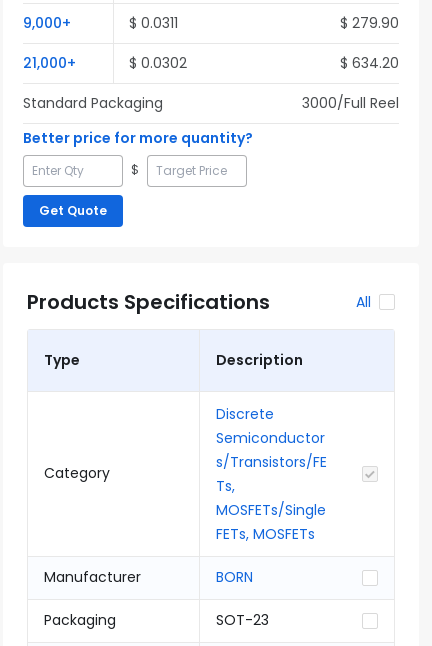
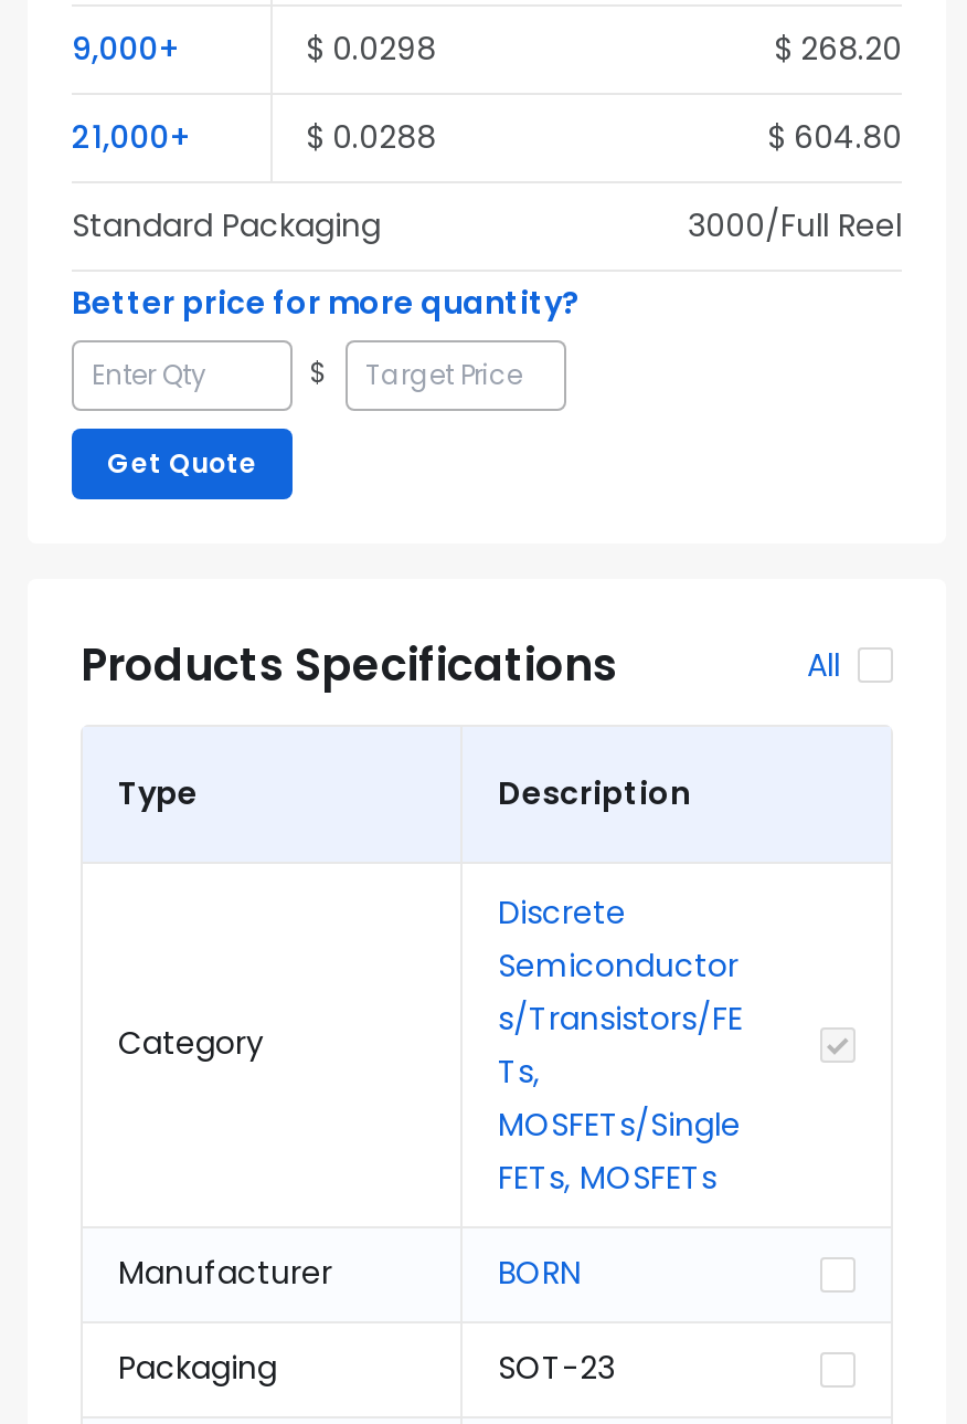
[129,13,178,33] $ 0.0311 -> [306,27,436,71] $ 0.0298
[340,13,399,33] $ 279.90 -> [774,27,902,71] $ 268.20
[129,53,187,73] $ 0.0302 -> [306,115,436,159] $ 0.0288
[340,53,399,73] $ 634.20 -> [767,115,902,159] $ 604.80

